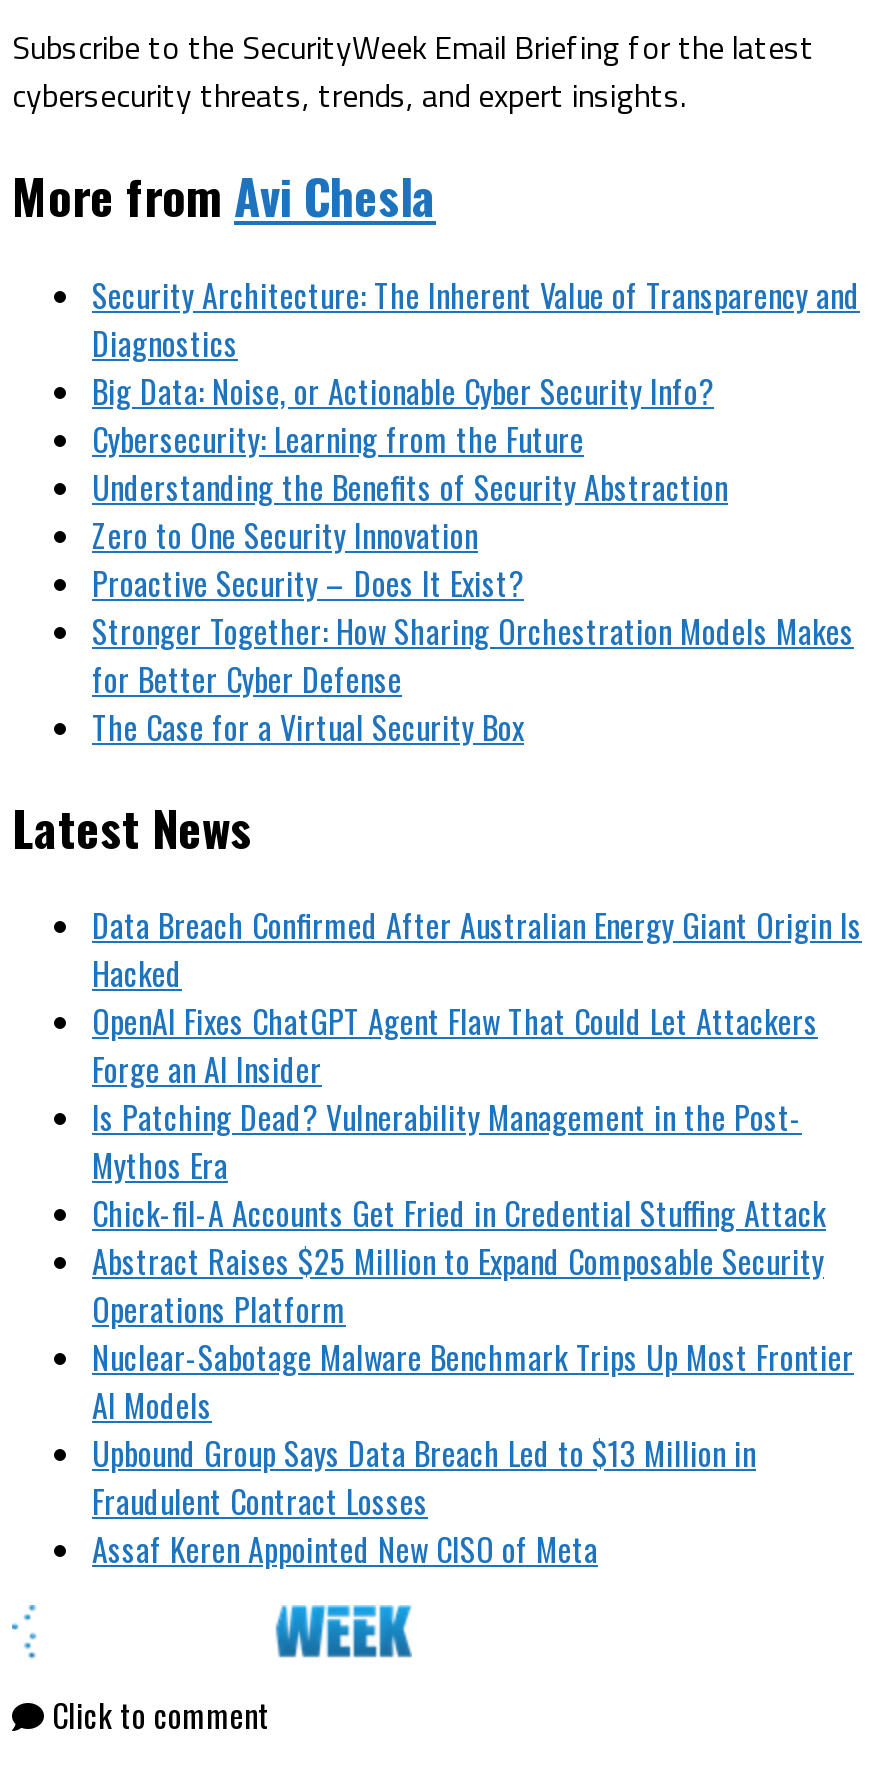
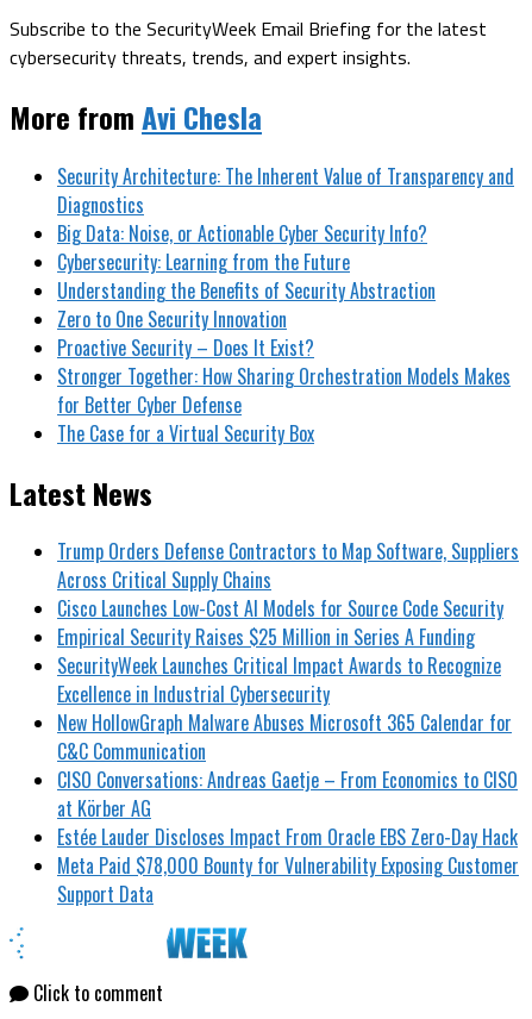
[92,902,862,1574] Data Breach Confirmed After Australian Energy Giant Origin Is | Hacked | OpenAI Fixes ChatGPT Agent Flaw That Could Let Attackers | Forge an AI Insider | Is Patching Dead? Vulnerability Management in the Post- | Mythos Era | Chick-fil-A Accounts Get Fried in Credential Stuffing Attack | Abstract Raises $25 Million to Expand Composable Security | Operations Platform | Nuclear-Sabotage Malware Benchmark Trips Up Most Frontier | AI Models | Upbound Group Says Data Breach Led to $13 Million in | Fraudulent Contract Losses | Assaf Keren Appointed New CISO of Meta -> [57,537,519,909] Trump Orders Defense Contractors to Map Software, Suppliers | Across Critical Supply Chains | Cisco Launches Low-Cost AI Models for Source Code Security | Empirical Security Raises $25 Million in Series A Funding | SecurityWeek Launches Critical Impact Awards to Recognize | Excellence in Industrial Cybersecurity | New HollowGraph Malware Abuses Microsoft 365 Calendar for | C&C Communication | CISO Conversations: Andreas Gaetje – From Economics to CISO | at Körber AG | Estée Lauder Discloses Impact From Oracle EBS Zero-Day Hack | Meta Paid $78,000 Bounty for Vulnerability Exposing Customer | Support Data

